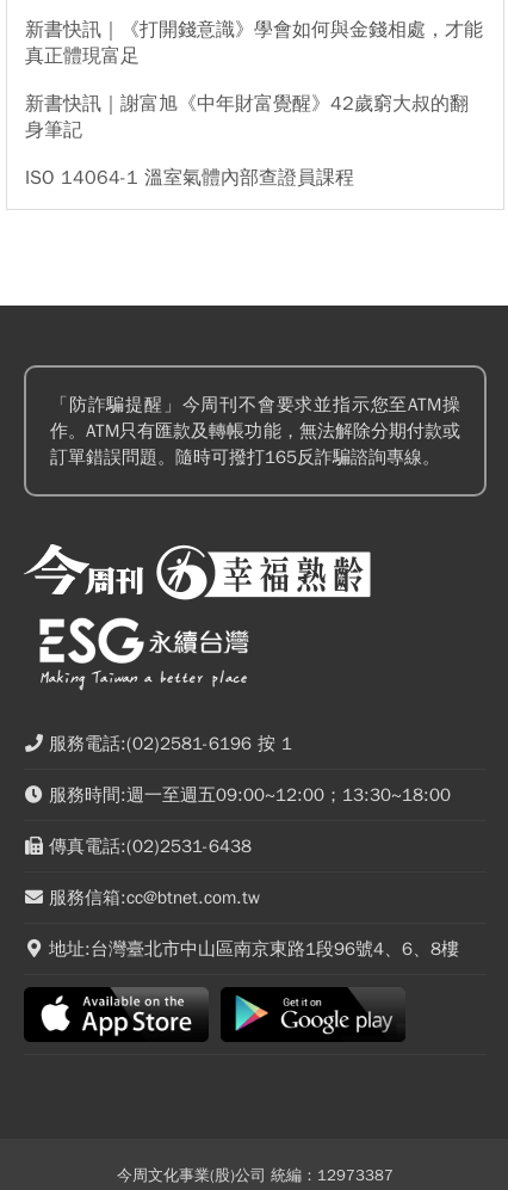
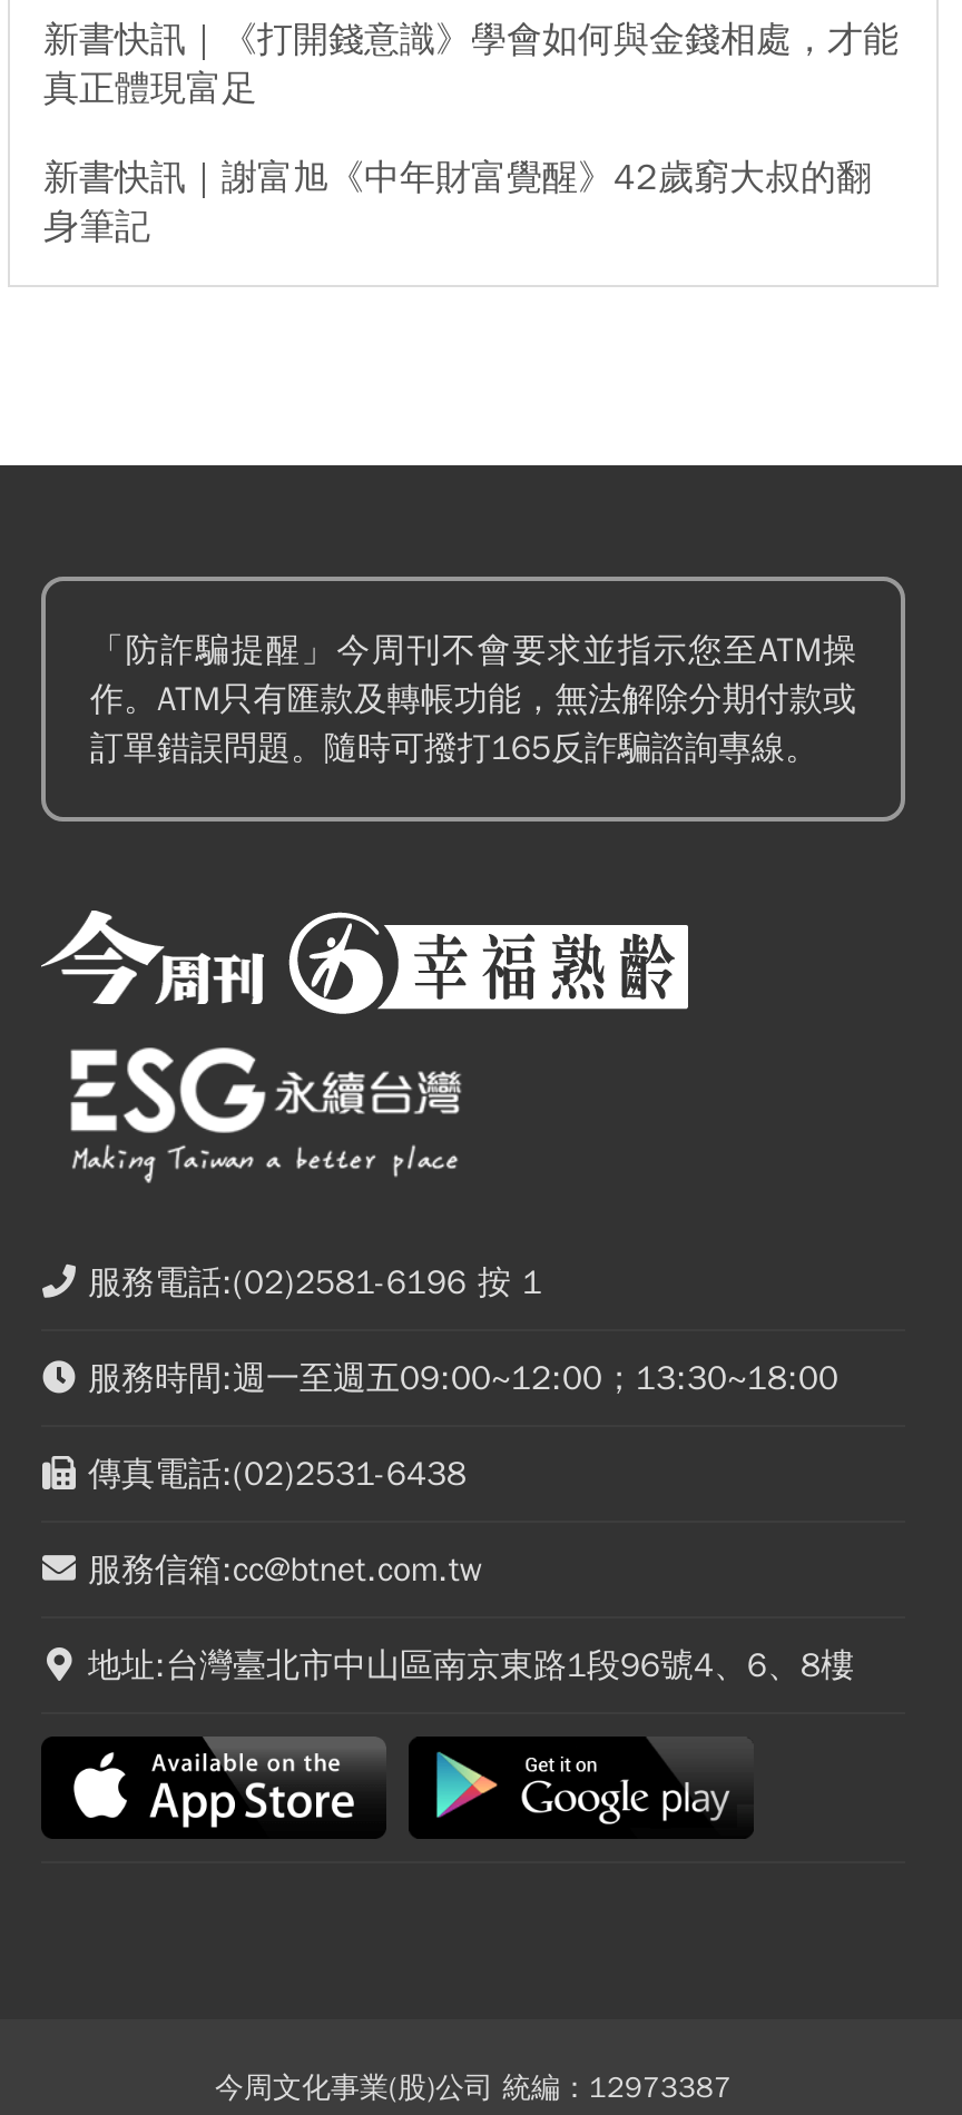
[25,165,354,189] ISO 14064-1 溫室氣體內部查證員課程 -> none

